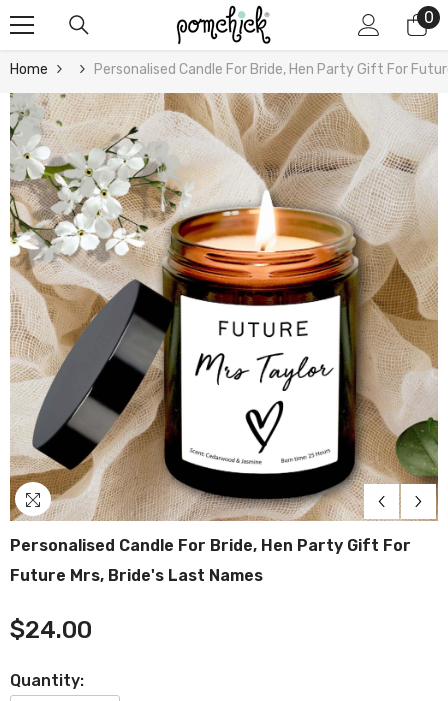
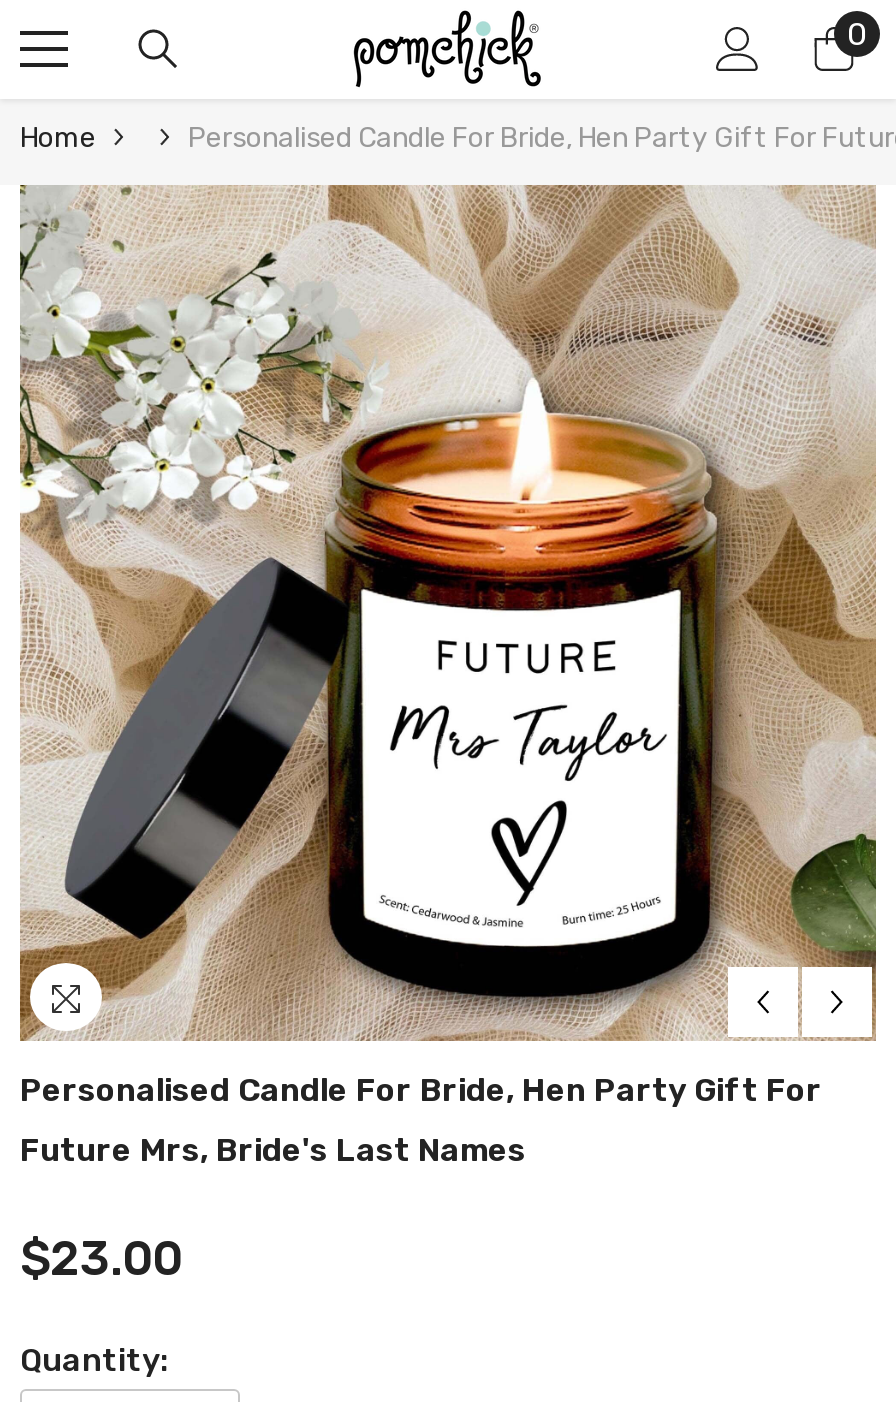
[10,616,92,644] $24.00 -> [20,1231,182,1287] $23.00

